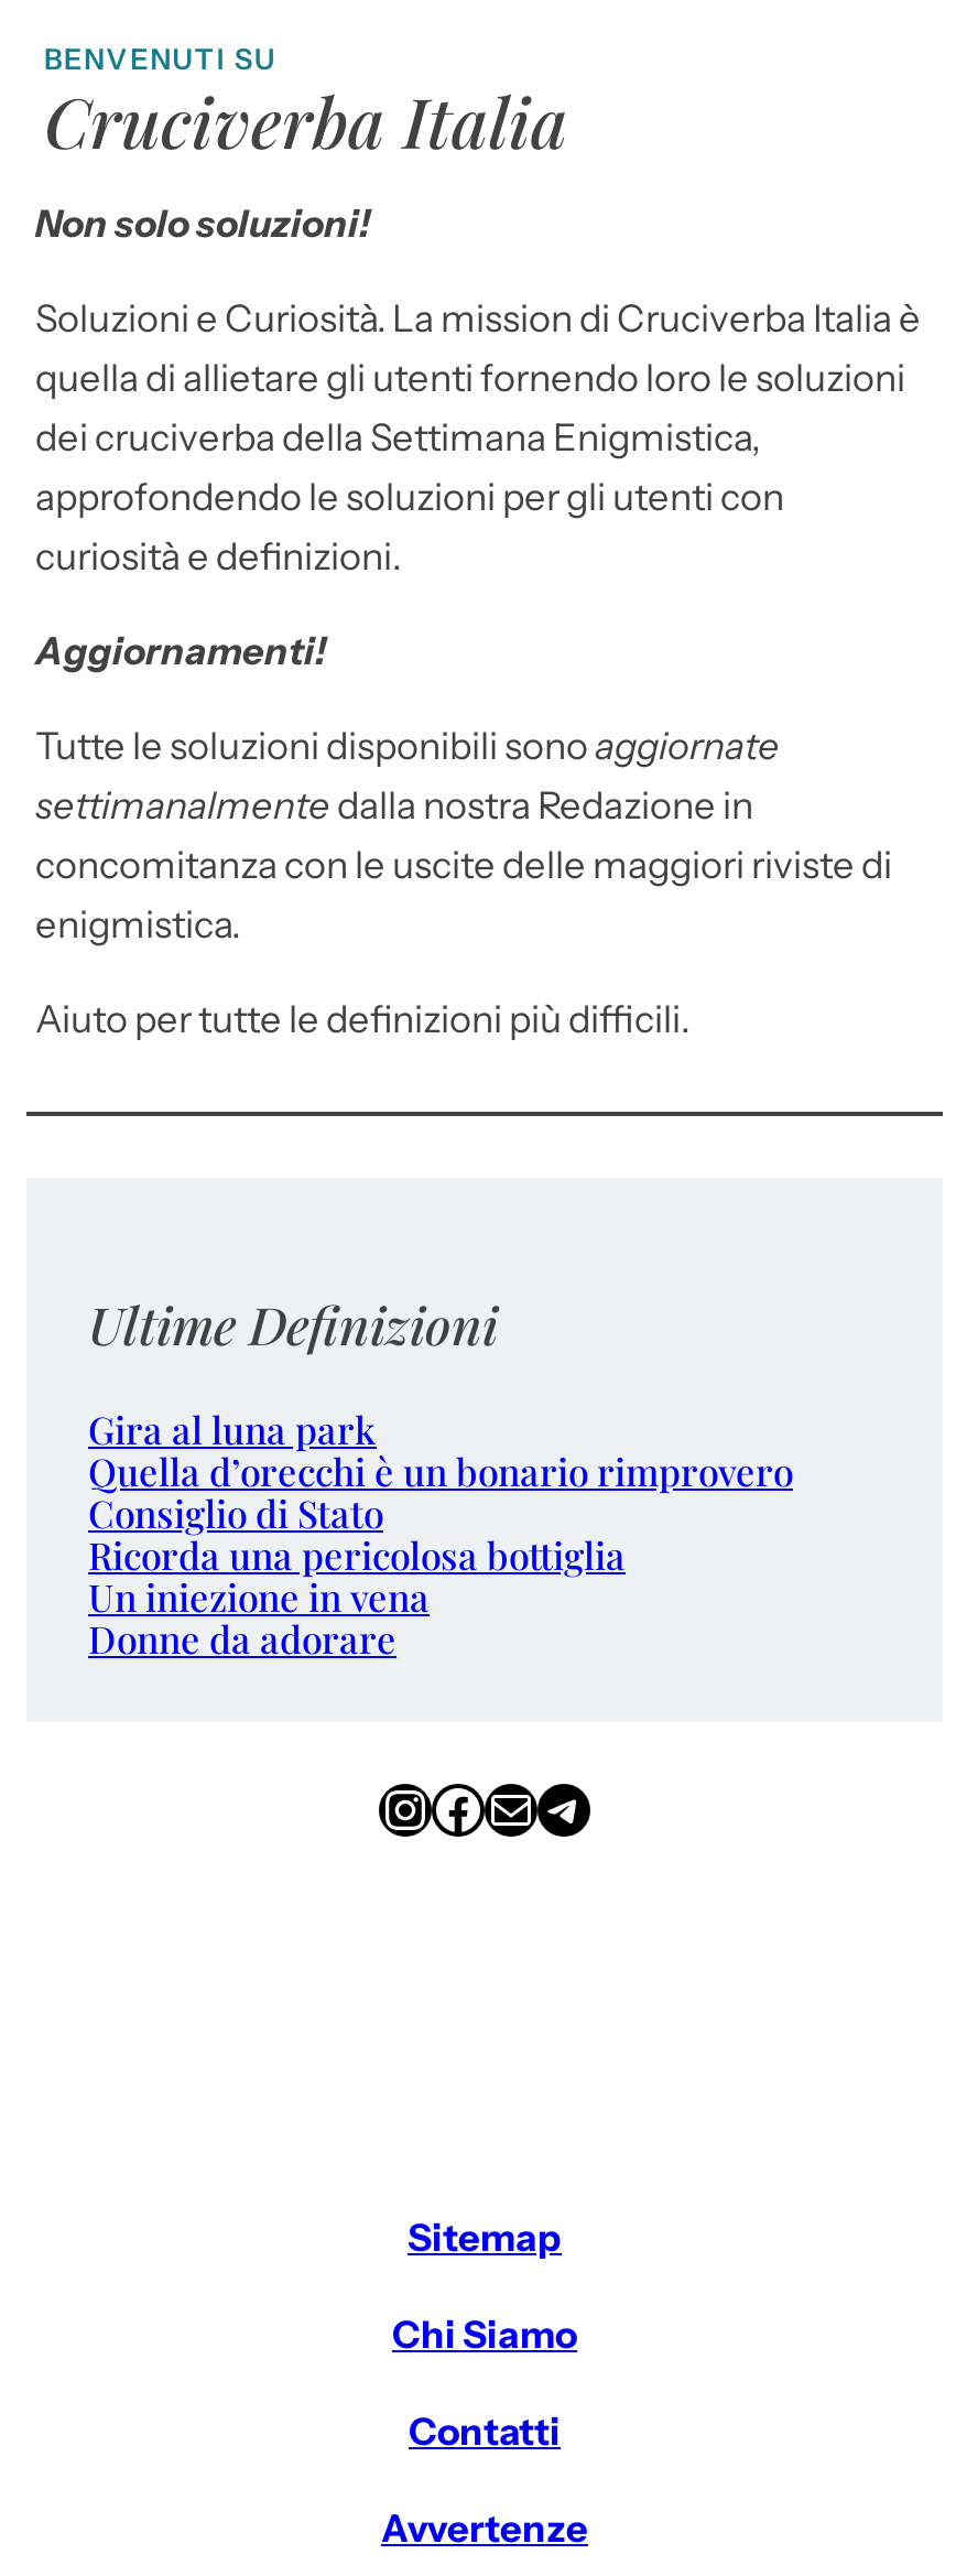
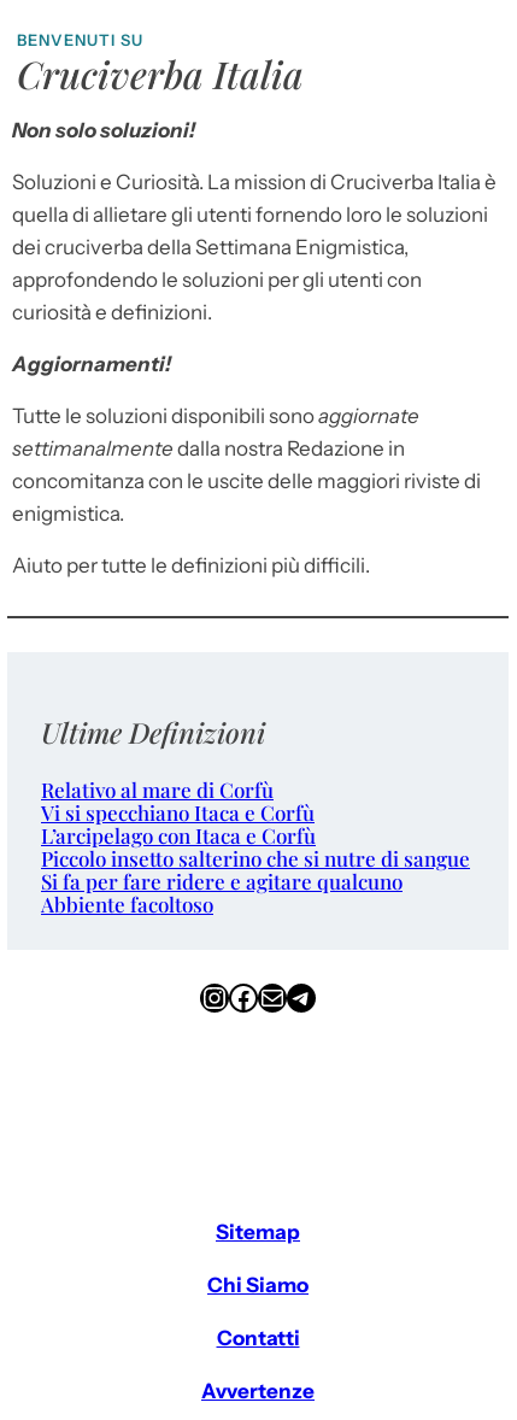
[88,1405,793,1663] Gira al luna park | Quella d’orecchi è un bonario rimprovero | Consiglio di Stato | Ricorda una pericolosa bottiglia | Un iniezione in vena | Donne da adorare -> [41,776,470,917] Relativo al mare di Corfù | Vi si specchiano Itaca e Corfù | L’arcipelago con Itaca e Corfù | Piccolo insetto salterino che si nutre di sangue | Si fa per fare ridere e agitare qualcuno | Abbiente facoltoso

